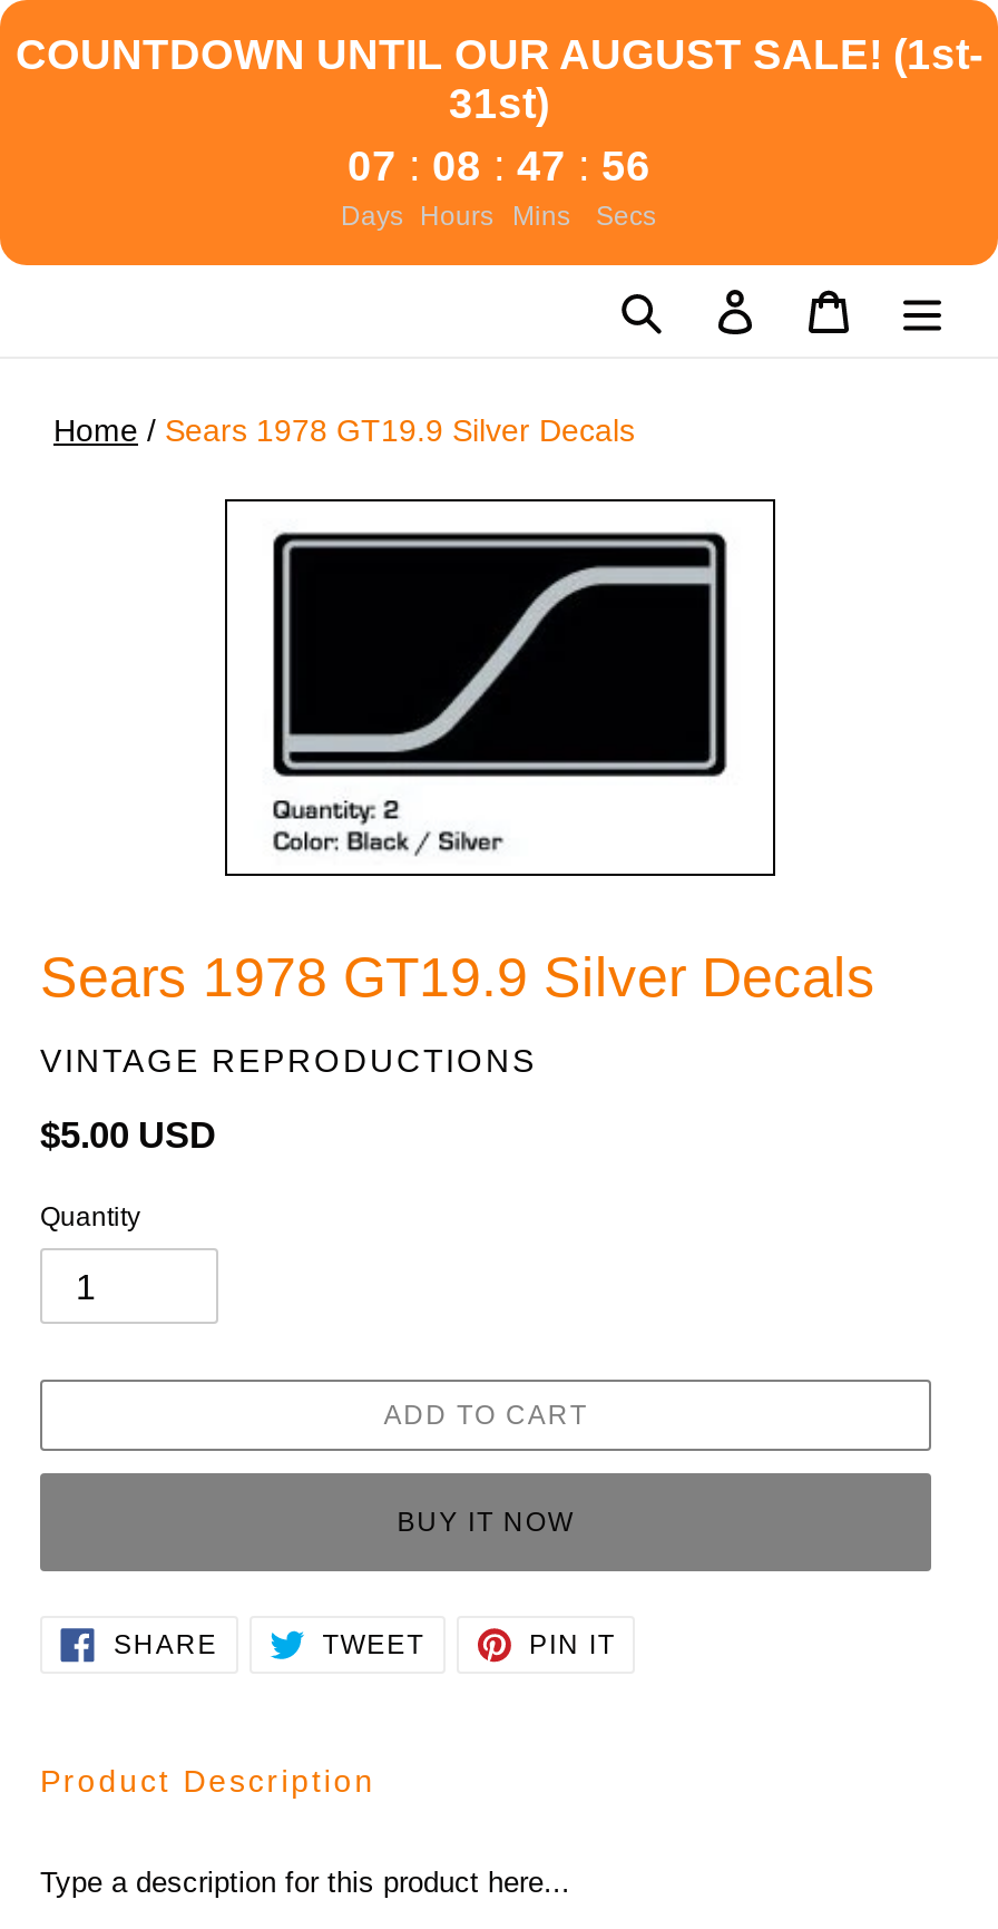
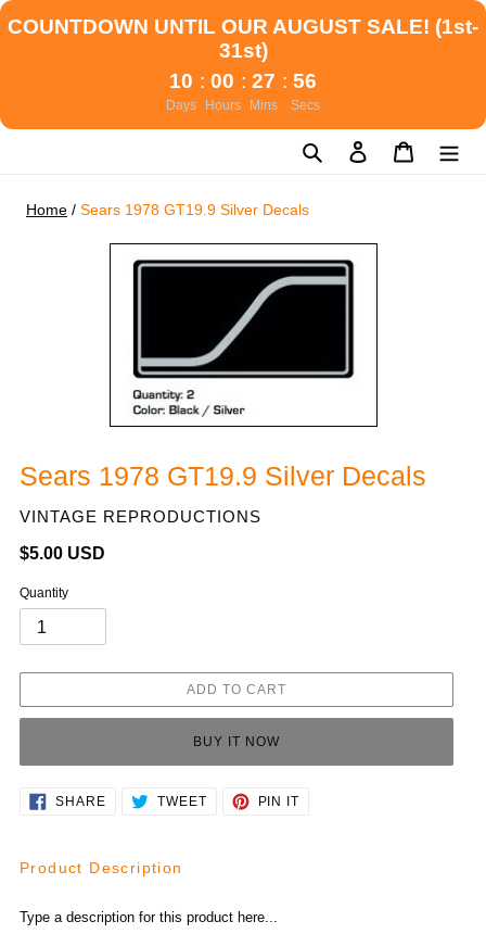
[348,142,397,188] 07 -> [169,69,193,92] 10
[409,142,481,189] : 08 -> [199,69,234,92] : 00
[493,142,566,189] : 47 -> [240,69,276,92] : 27

